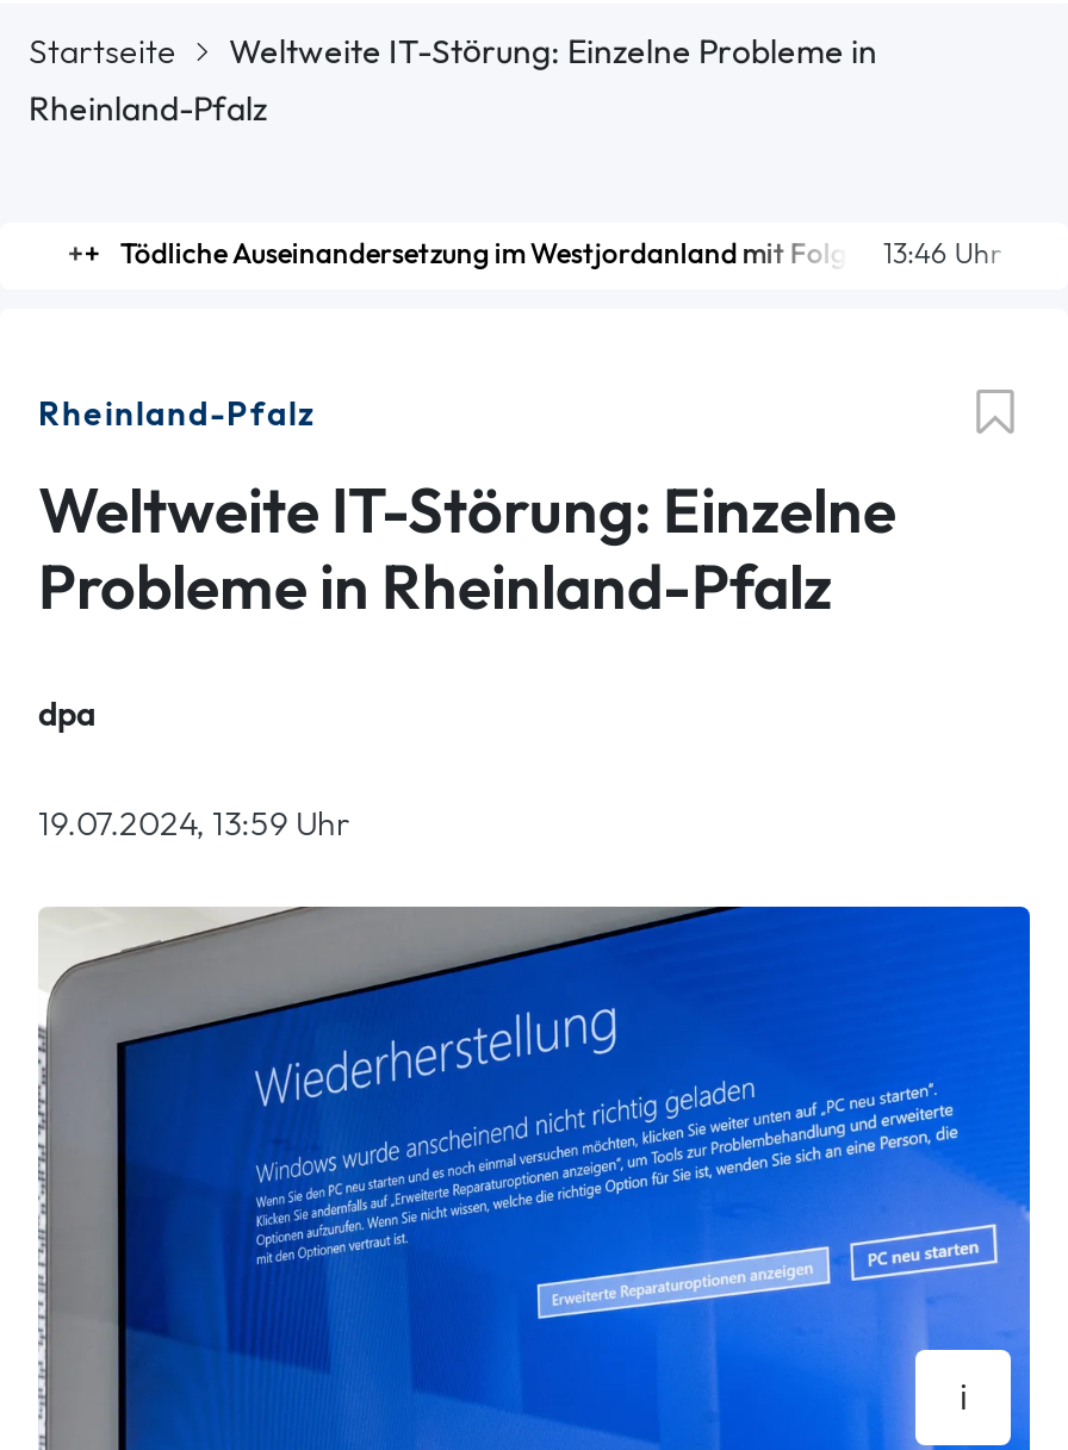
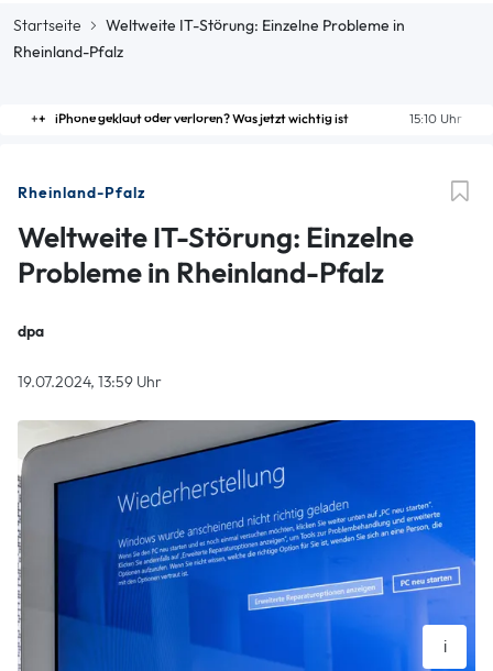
[119,235,1001,273] 13:46 Uhr | Tödliche Auseinandersetzung im Westjordanland mit Folgen -> [55,110,462,128] 15:10 Uhr | iPhone geklaut oder verloren? Was jetzt wichtig ist

